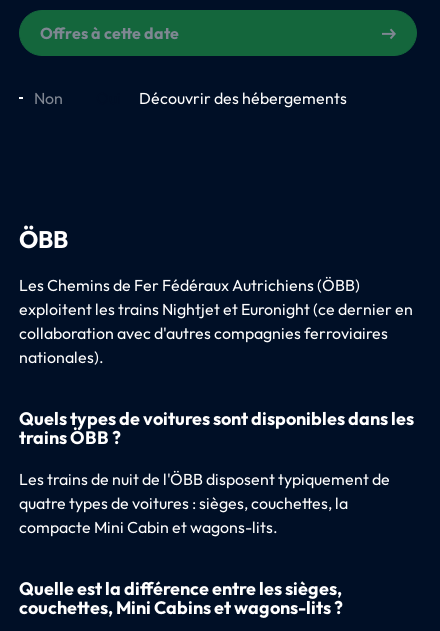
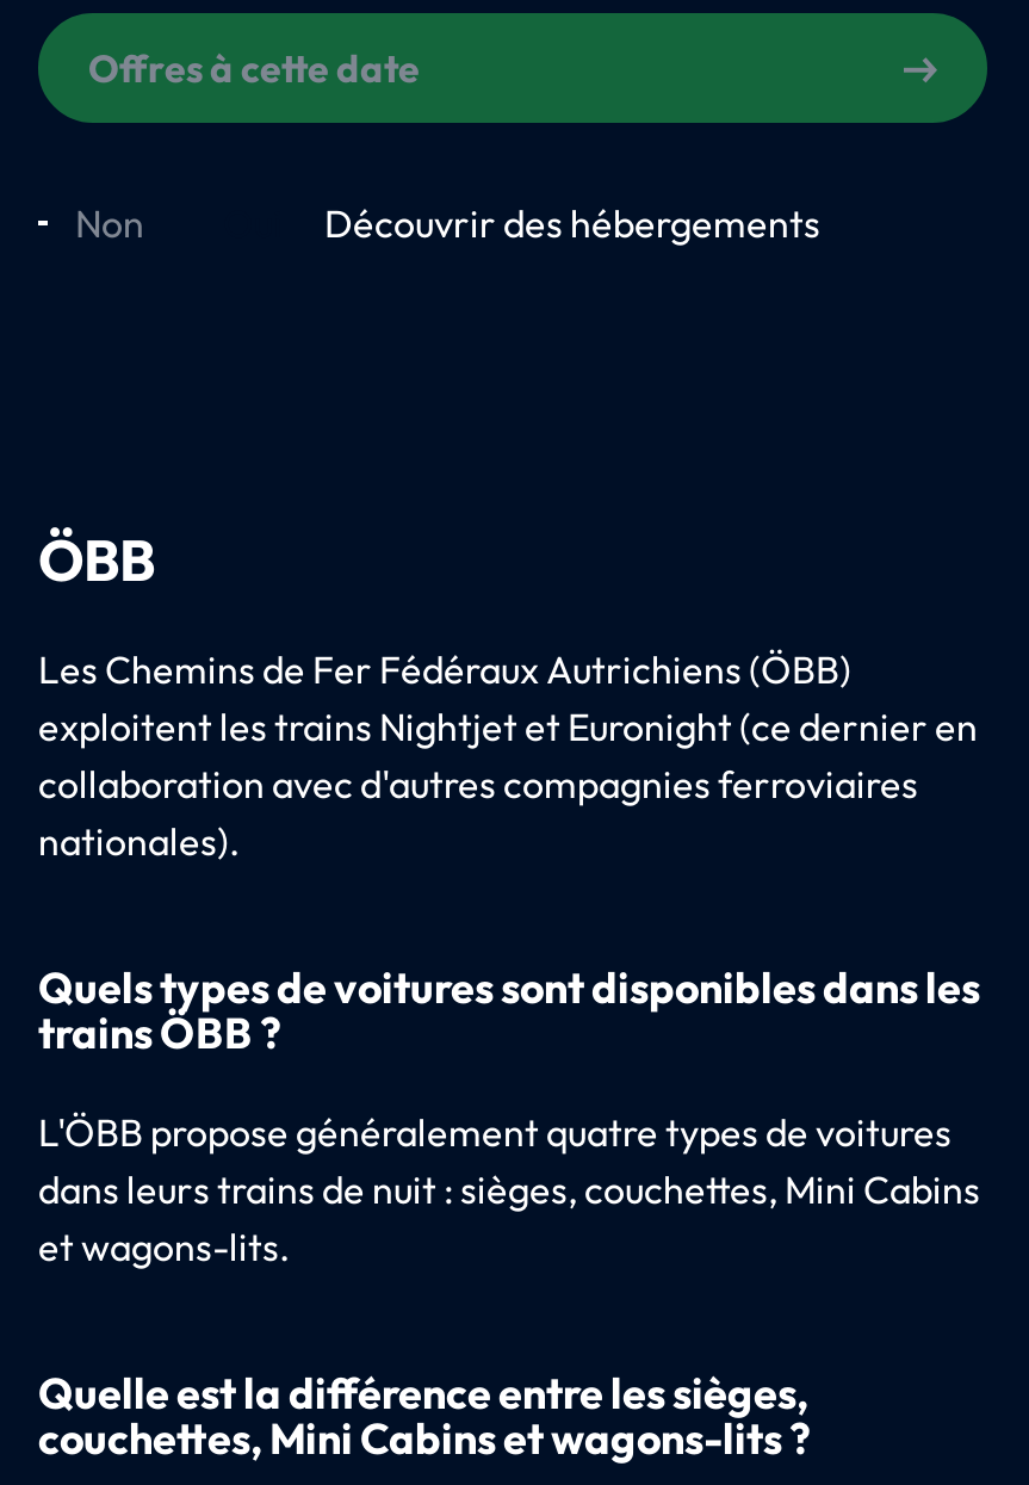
[19,469,390,537] Les trains de nuit de l'ÖBB disposent typiquement de | quatre types de voitures : sièges, couchettes, la | compacte Mini Cabin et wagons-lits. -> [38,1108,980,1270] L'ÖBB propose généralement quatre types de voitures | dans leurs trains de nuit : sièges, couchettes, Mini Cabins | et wagons-lits.

